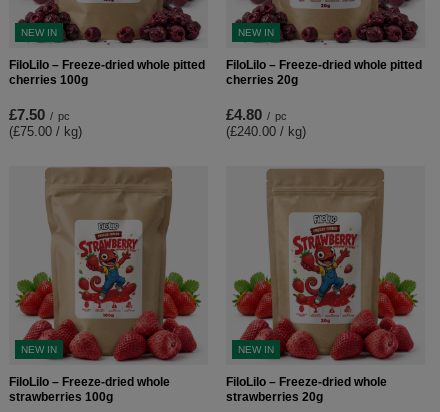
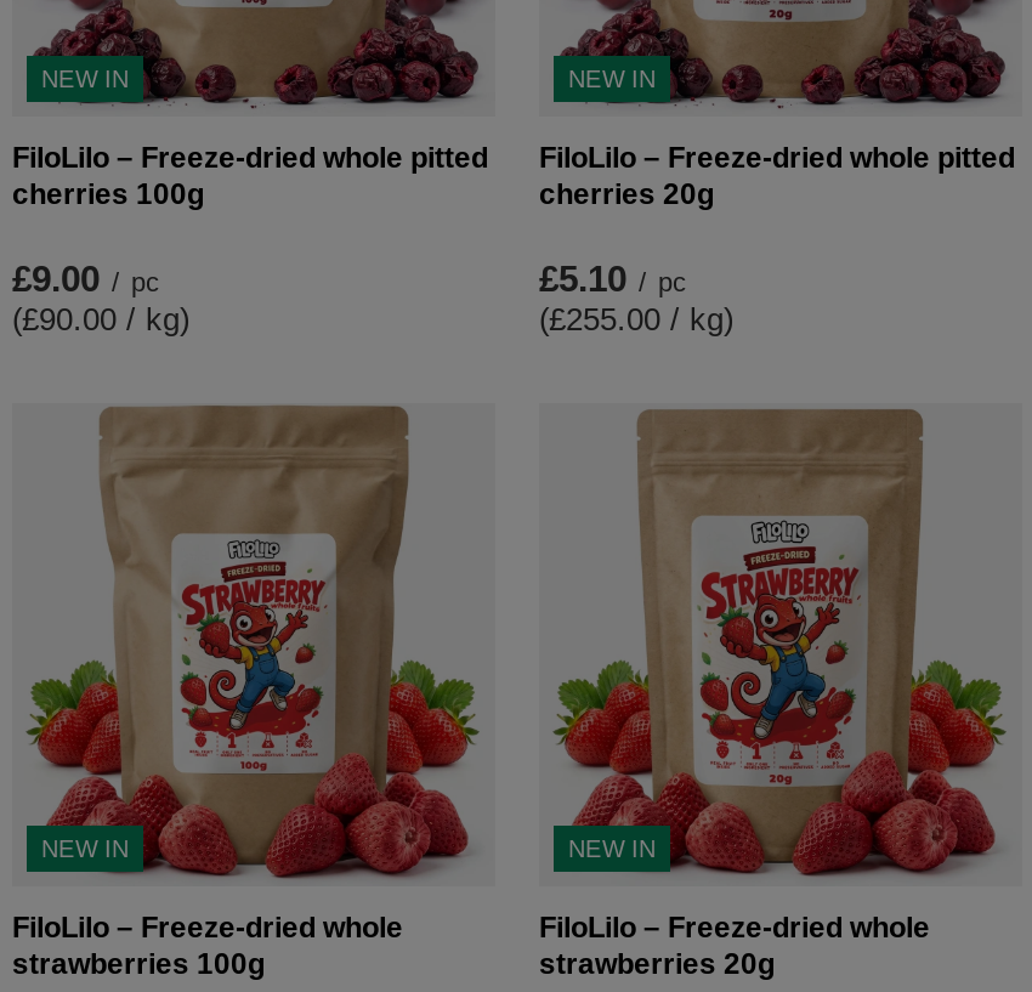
[9,106,70,123] £7.50 / pc -> [12,257,160,299] £9.00 / pc
[226,106,287,123] £4.80 / pc -> [539,257,687,299] £5.10 / pc
[9,124,82,139] (£75.00 / kg) -> [12,301,189,338] (£90.00 / kg)
[226,124,306,139] (£240.00 / kg) -> [539,301,733,338] (£255.00 / kg)

